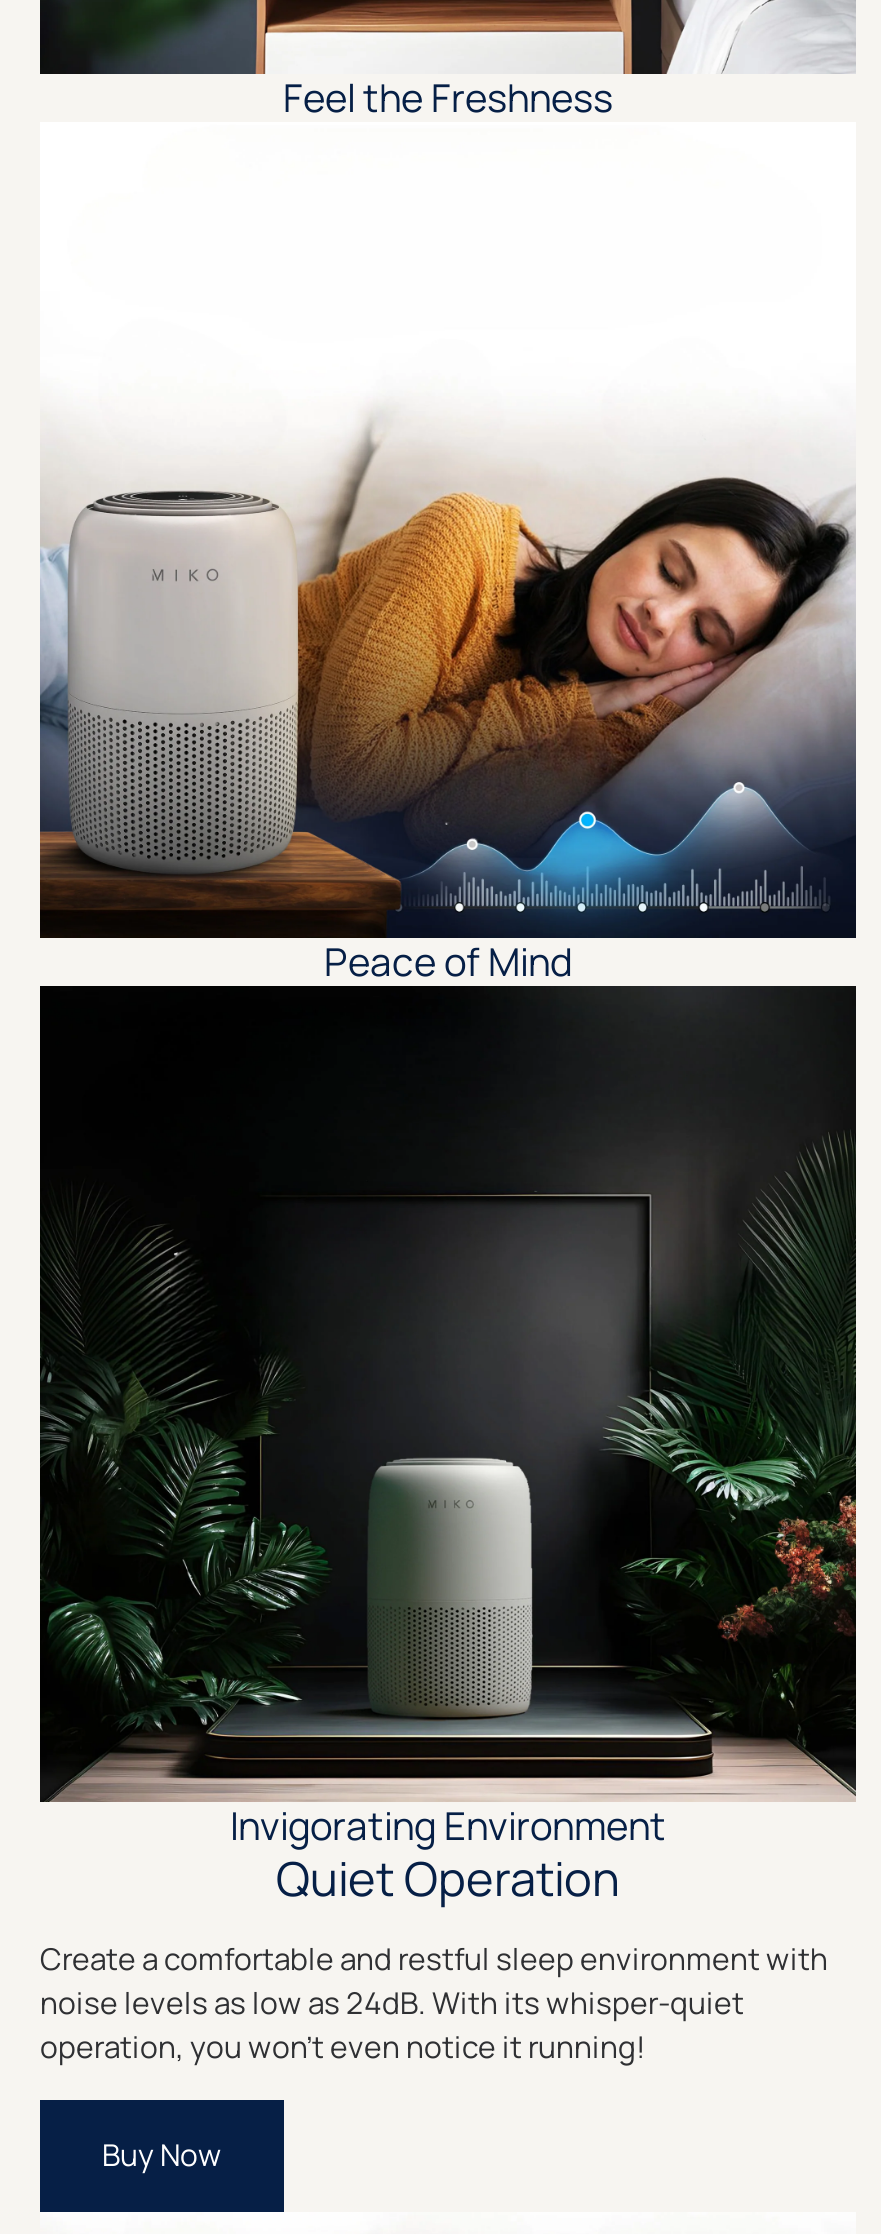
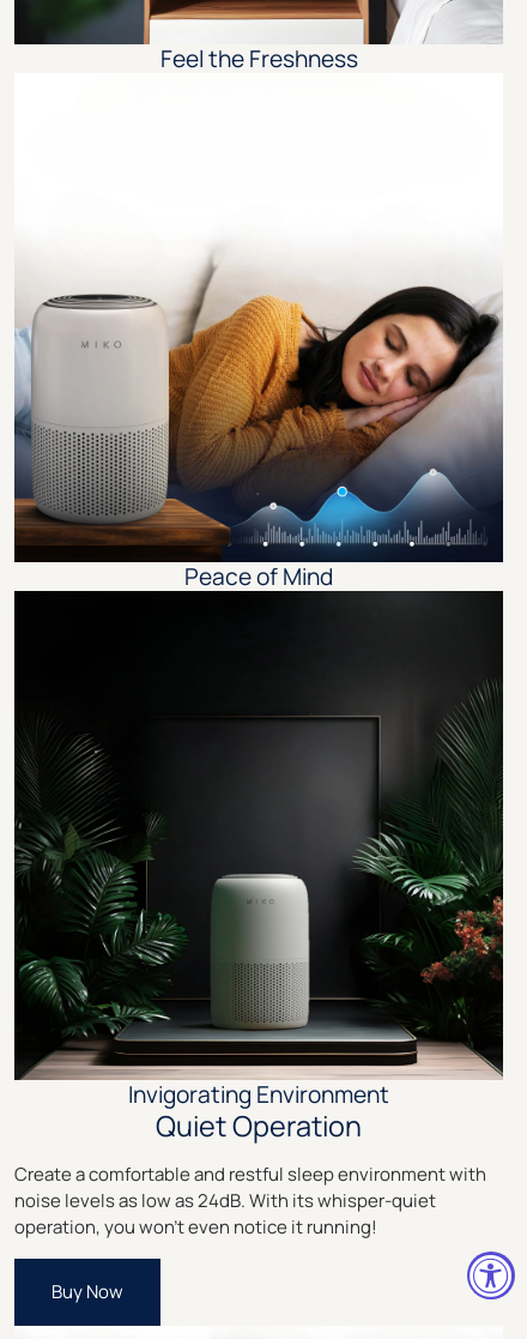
none -> [466,1250,516,1301] [image]

